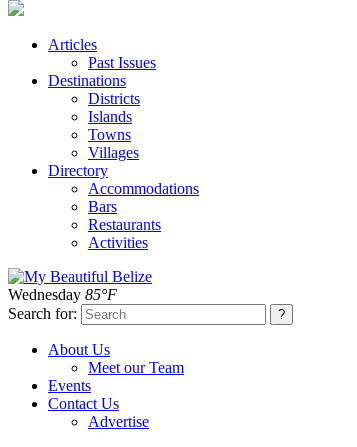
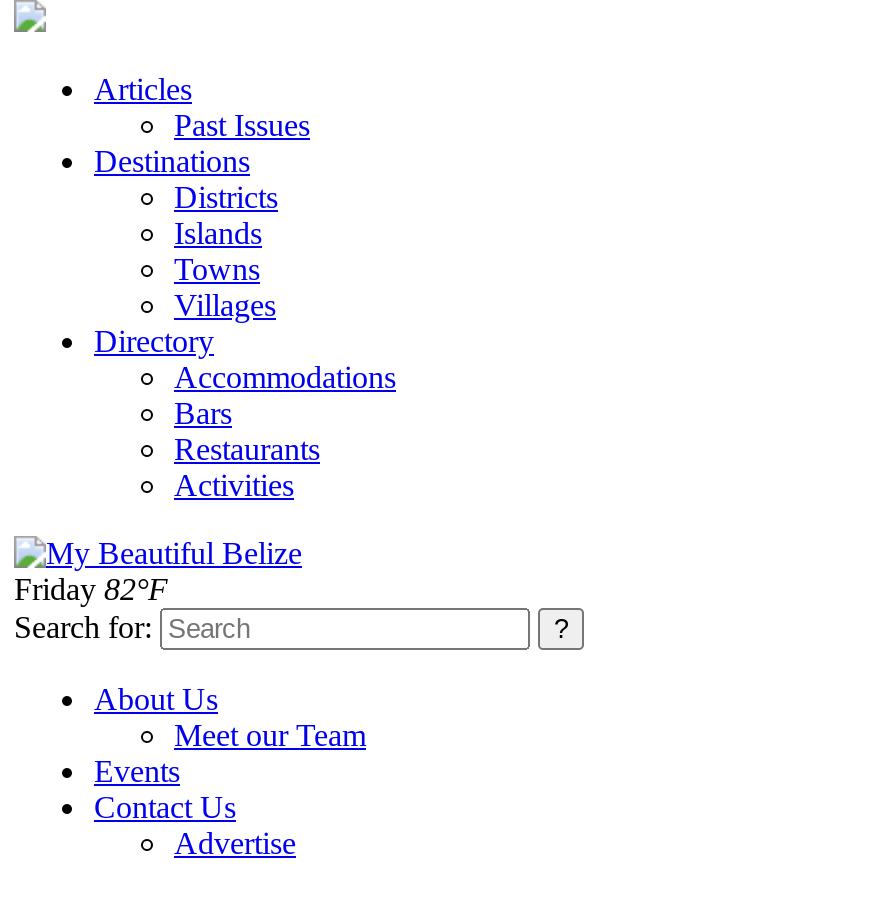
[8,286,117,303] Wednesday 85°F -> [14,572,168,606] Friday 82°F

